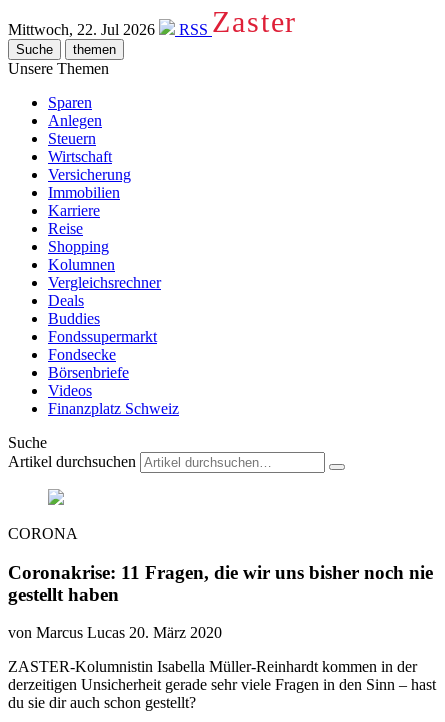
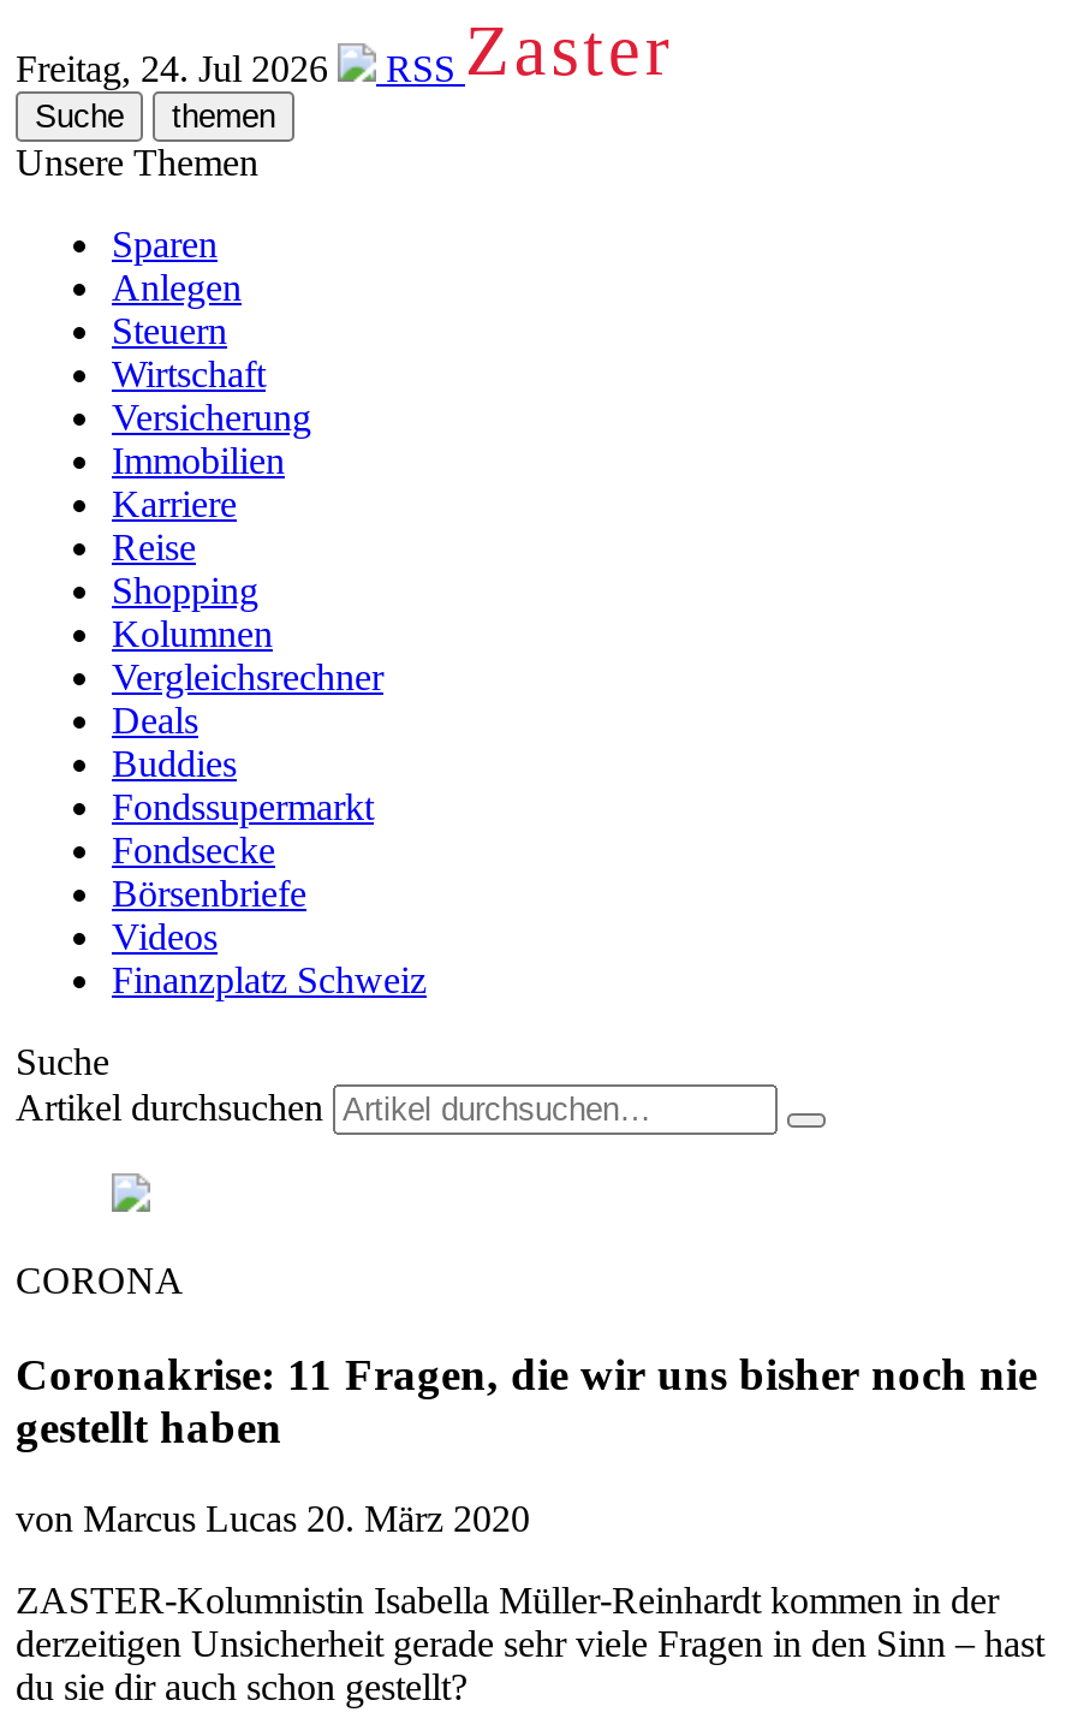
[8,5,295,38] Mittwoch, 22. Jul 2026 RSS Zaster -> [16,11,669,90] Freitag, 24. Jul 2026 RSS Zaster

